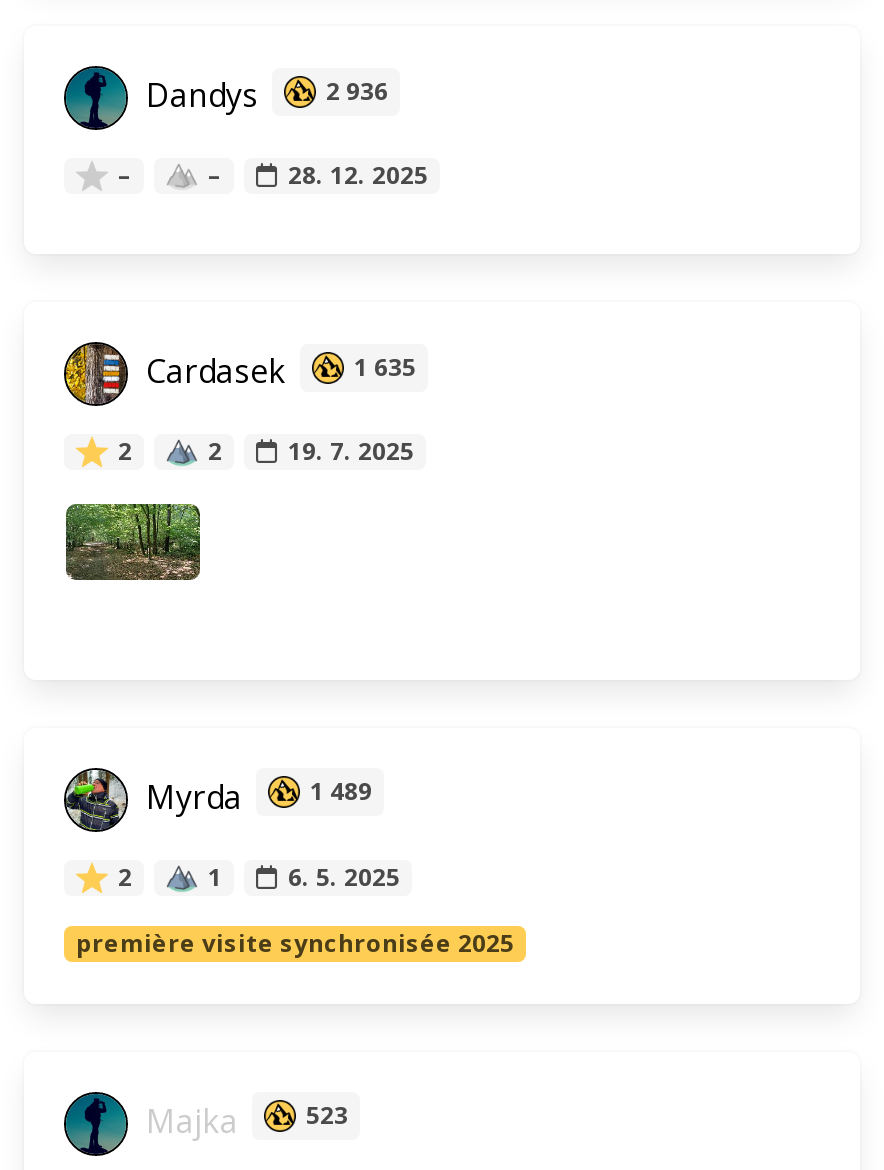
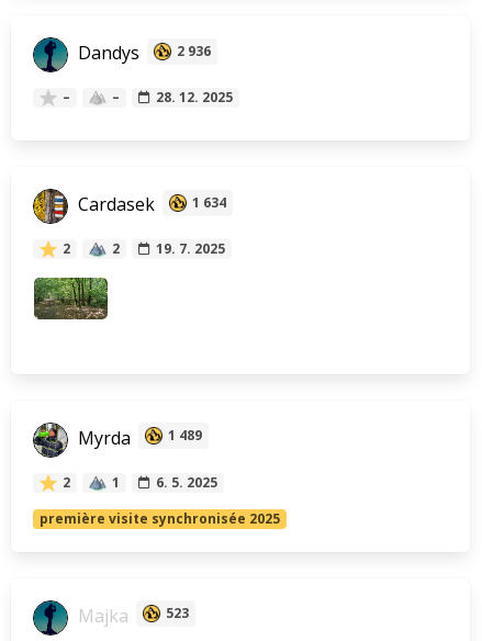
[138,349,416,393] Cardasek 1 635 -> [74,193,226,217] Cardasek 1 634

